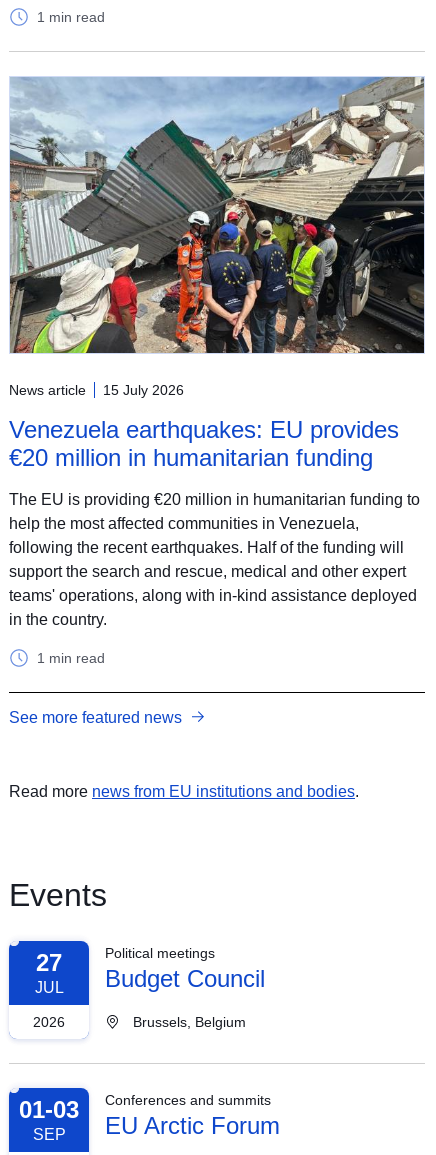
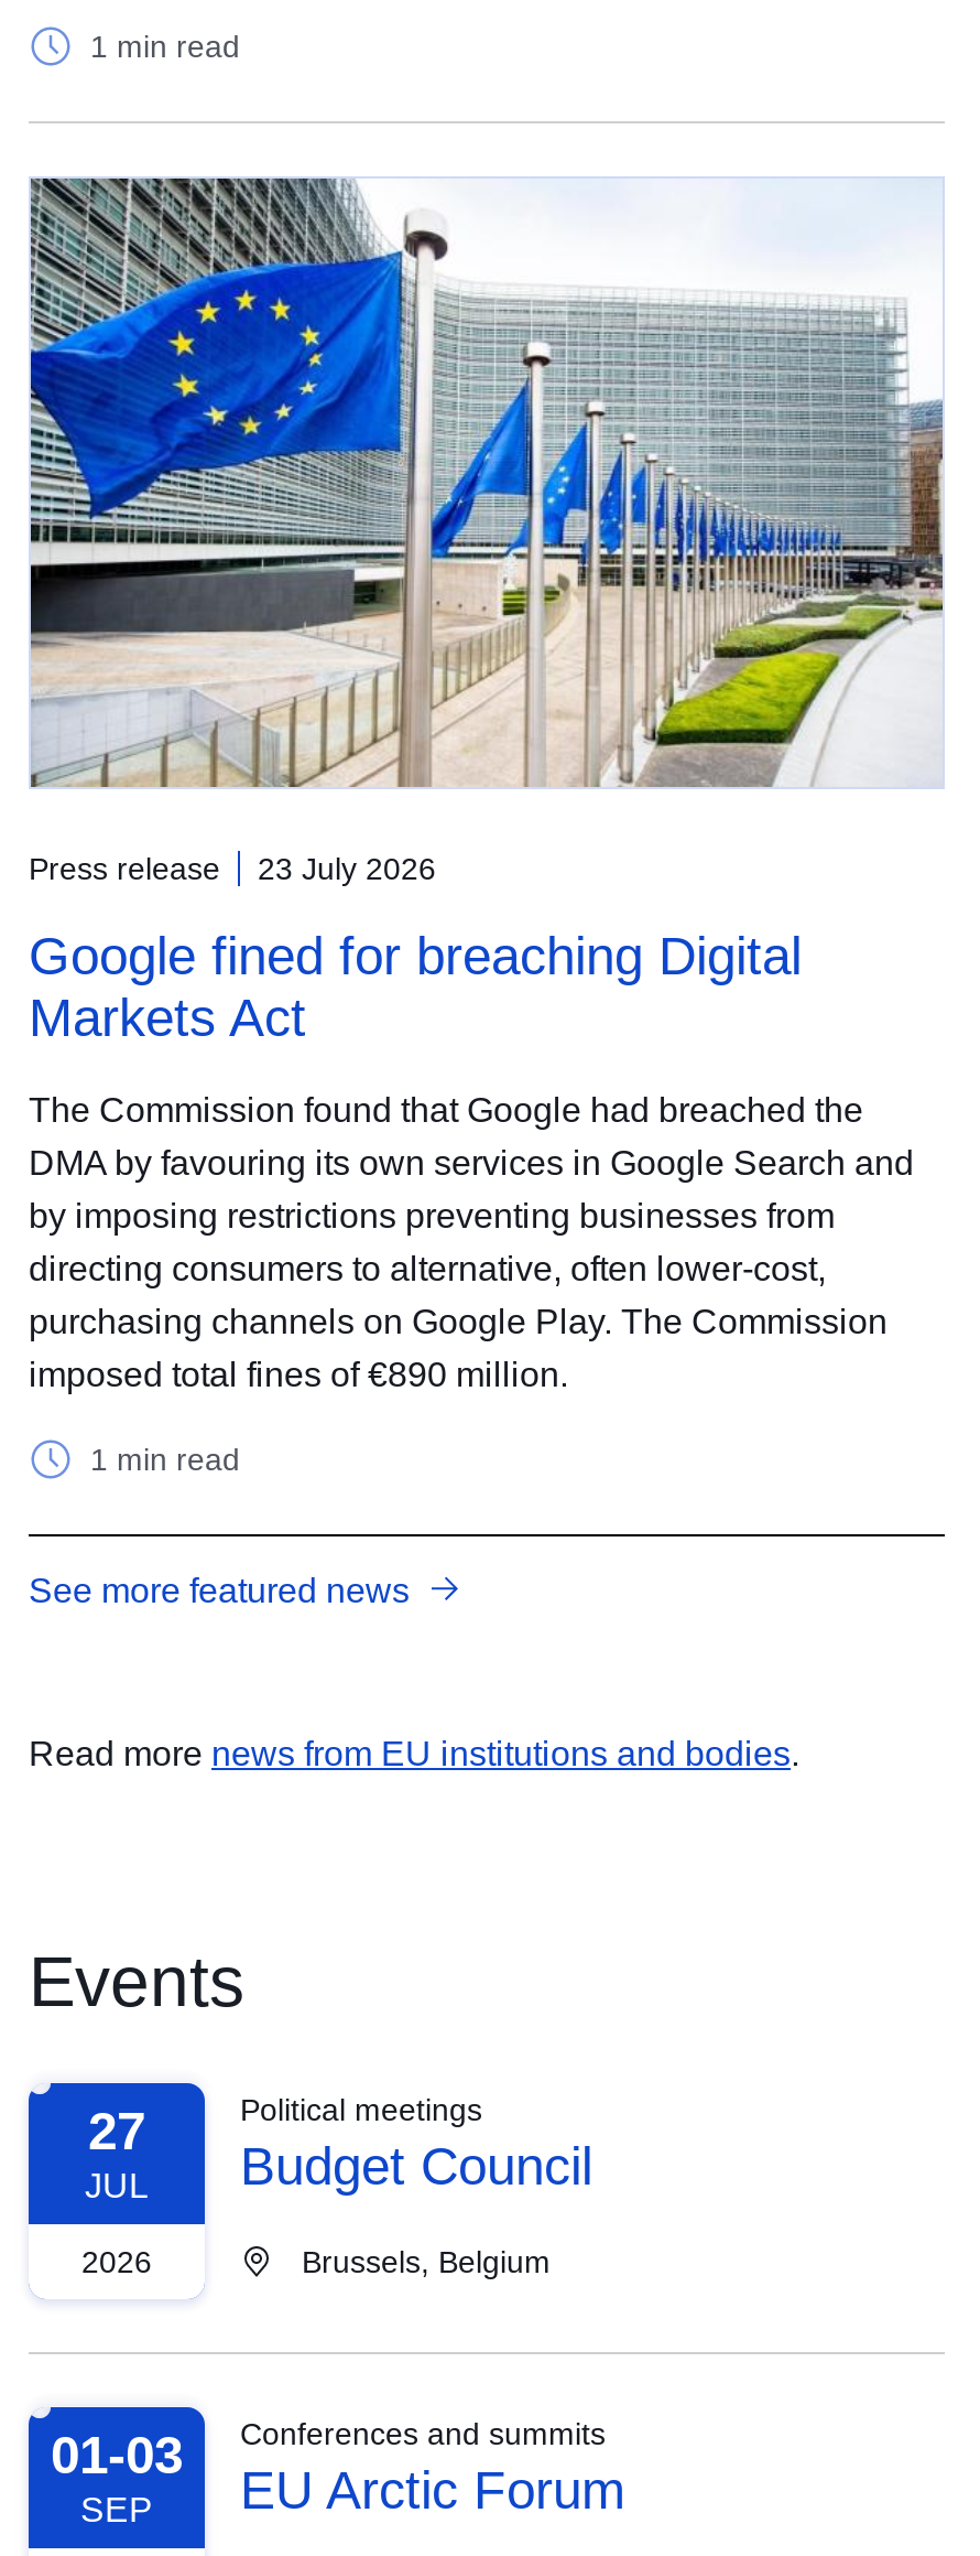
[9,76,425,398] [image] | News article | 15 July 2026 -> [29,176,945,886] [image] | Press release | 23 July 2026
[9,416,399,471] Venezuela earthquakes: EU provides | €20 million in humanitarian funding -> [29,925,802,1046] Google fined for breaching Digital | Markets Act
[9,491,420,628] The EU is providing €20 million in humanitarian funding to | help the most affected communities in Venezuela, | following the recent earthquakes. Half of the funding will | support the search and rescue, medical and other expert | teams' operations, along with in-kind assistance deployed | in the country. -> [29,1091,914,1393] The Commission found that Google had breached the | DMA by favouring its own services in Google Search and | by imposing restrictions preventing businesses from | directing consumers to alternative, often lower-cost, | purchasing channels on Google Play. The Commission | imposed total fines of €890 million.

